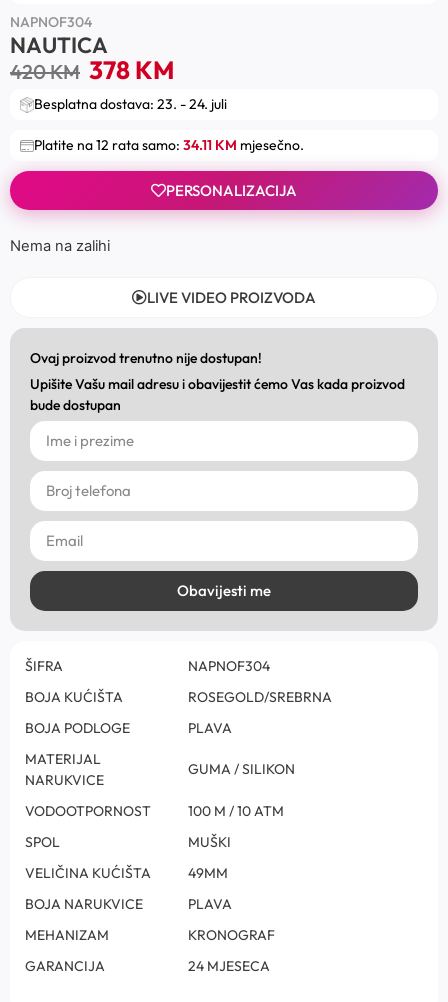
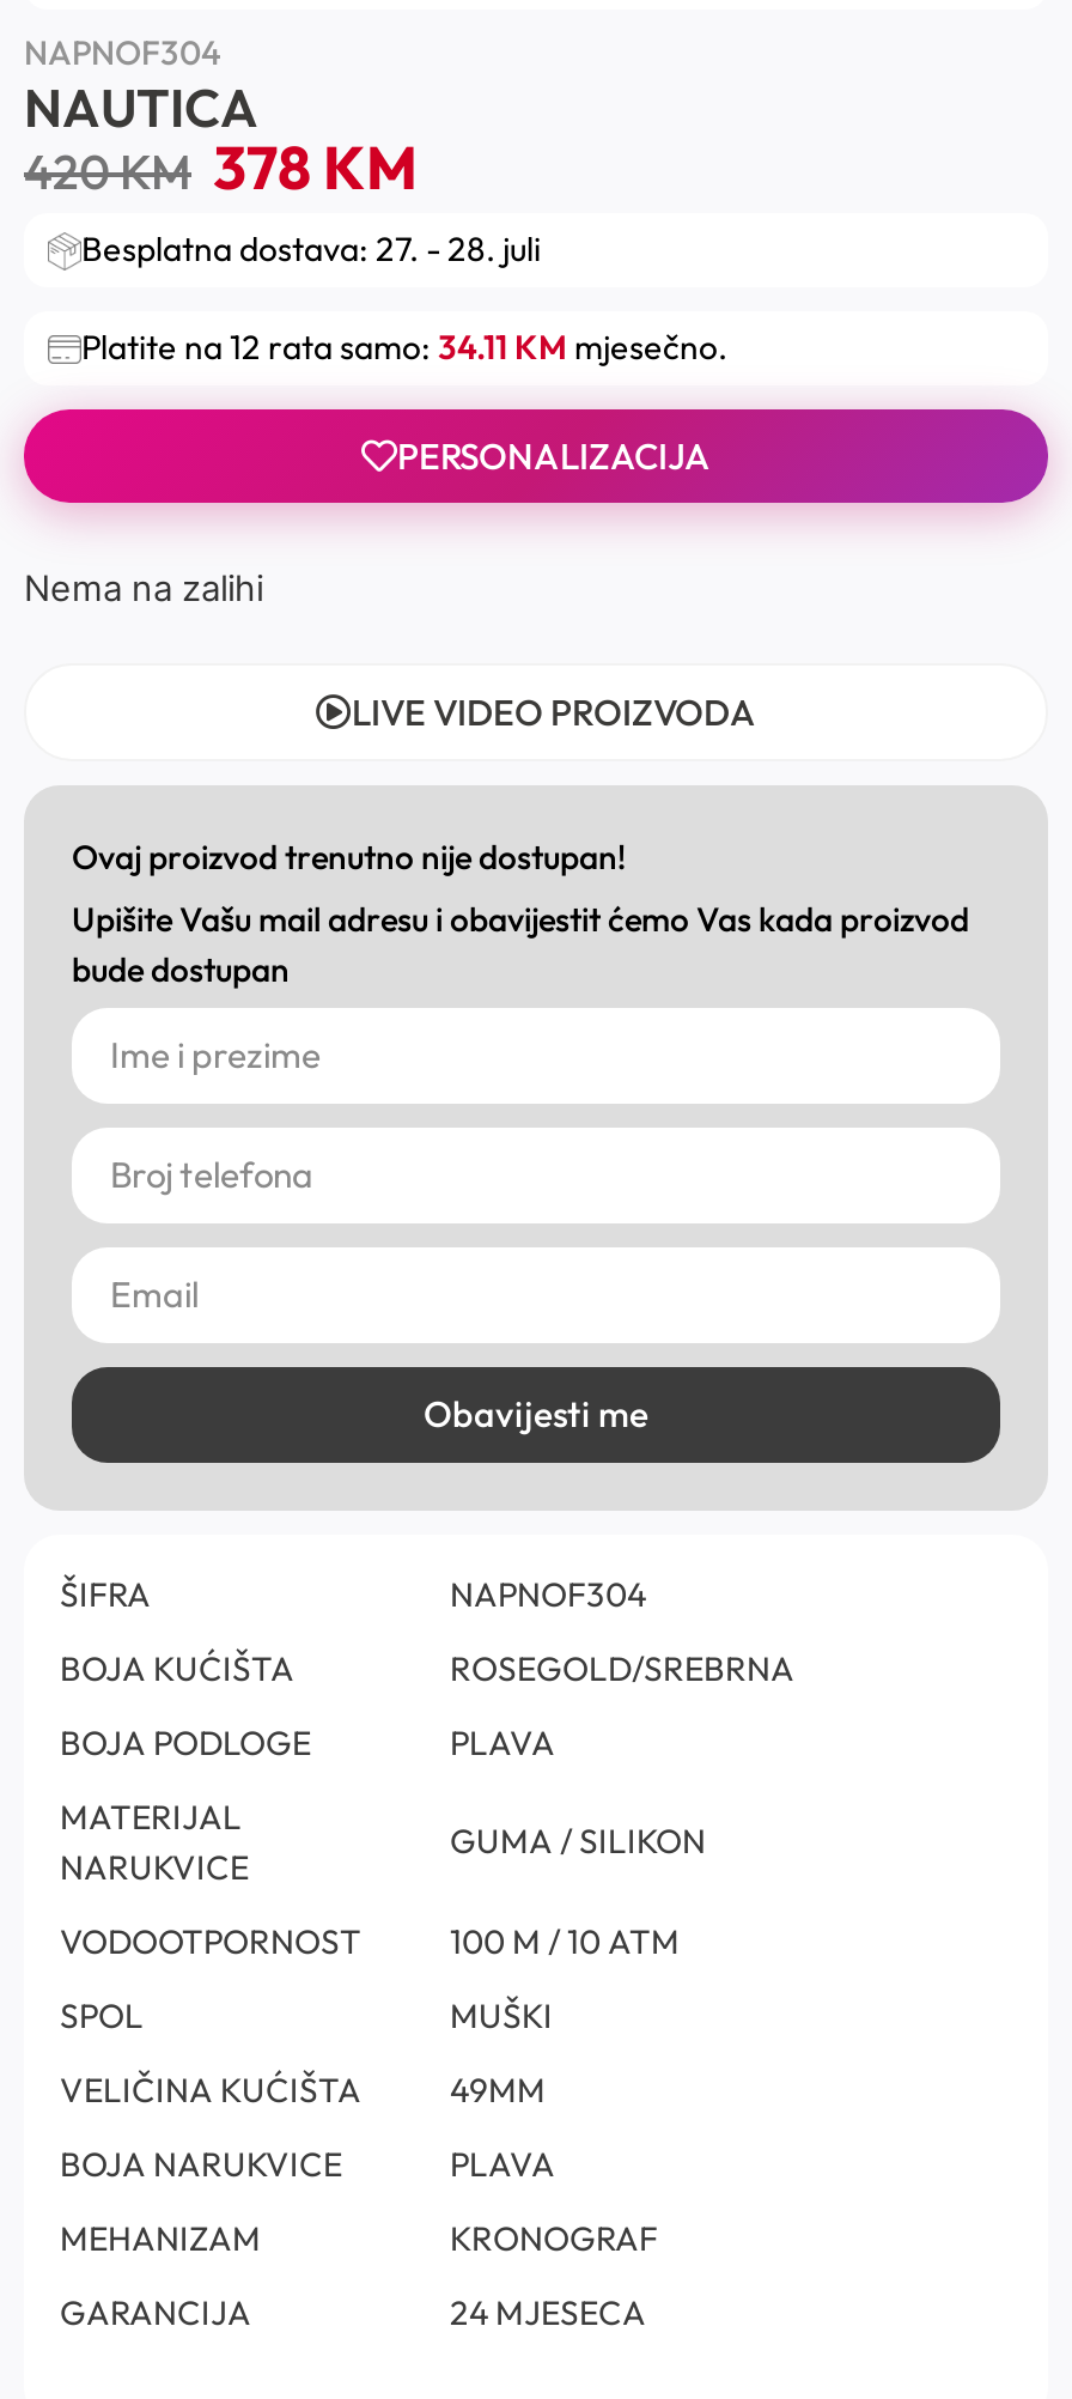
[34,95,227,113] Besplatna dostava: 23. - 24. juli -> [81,228,541,272] Besplatna dostava: 27. - 28. juli

